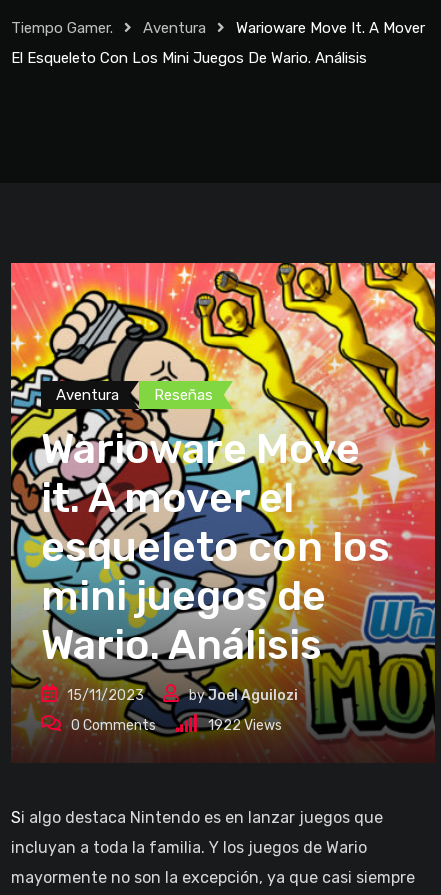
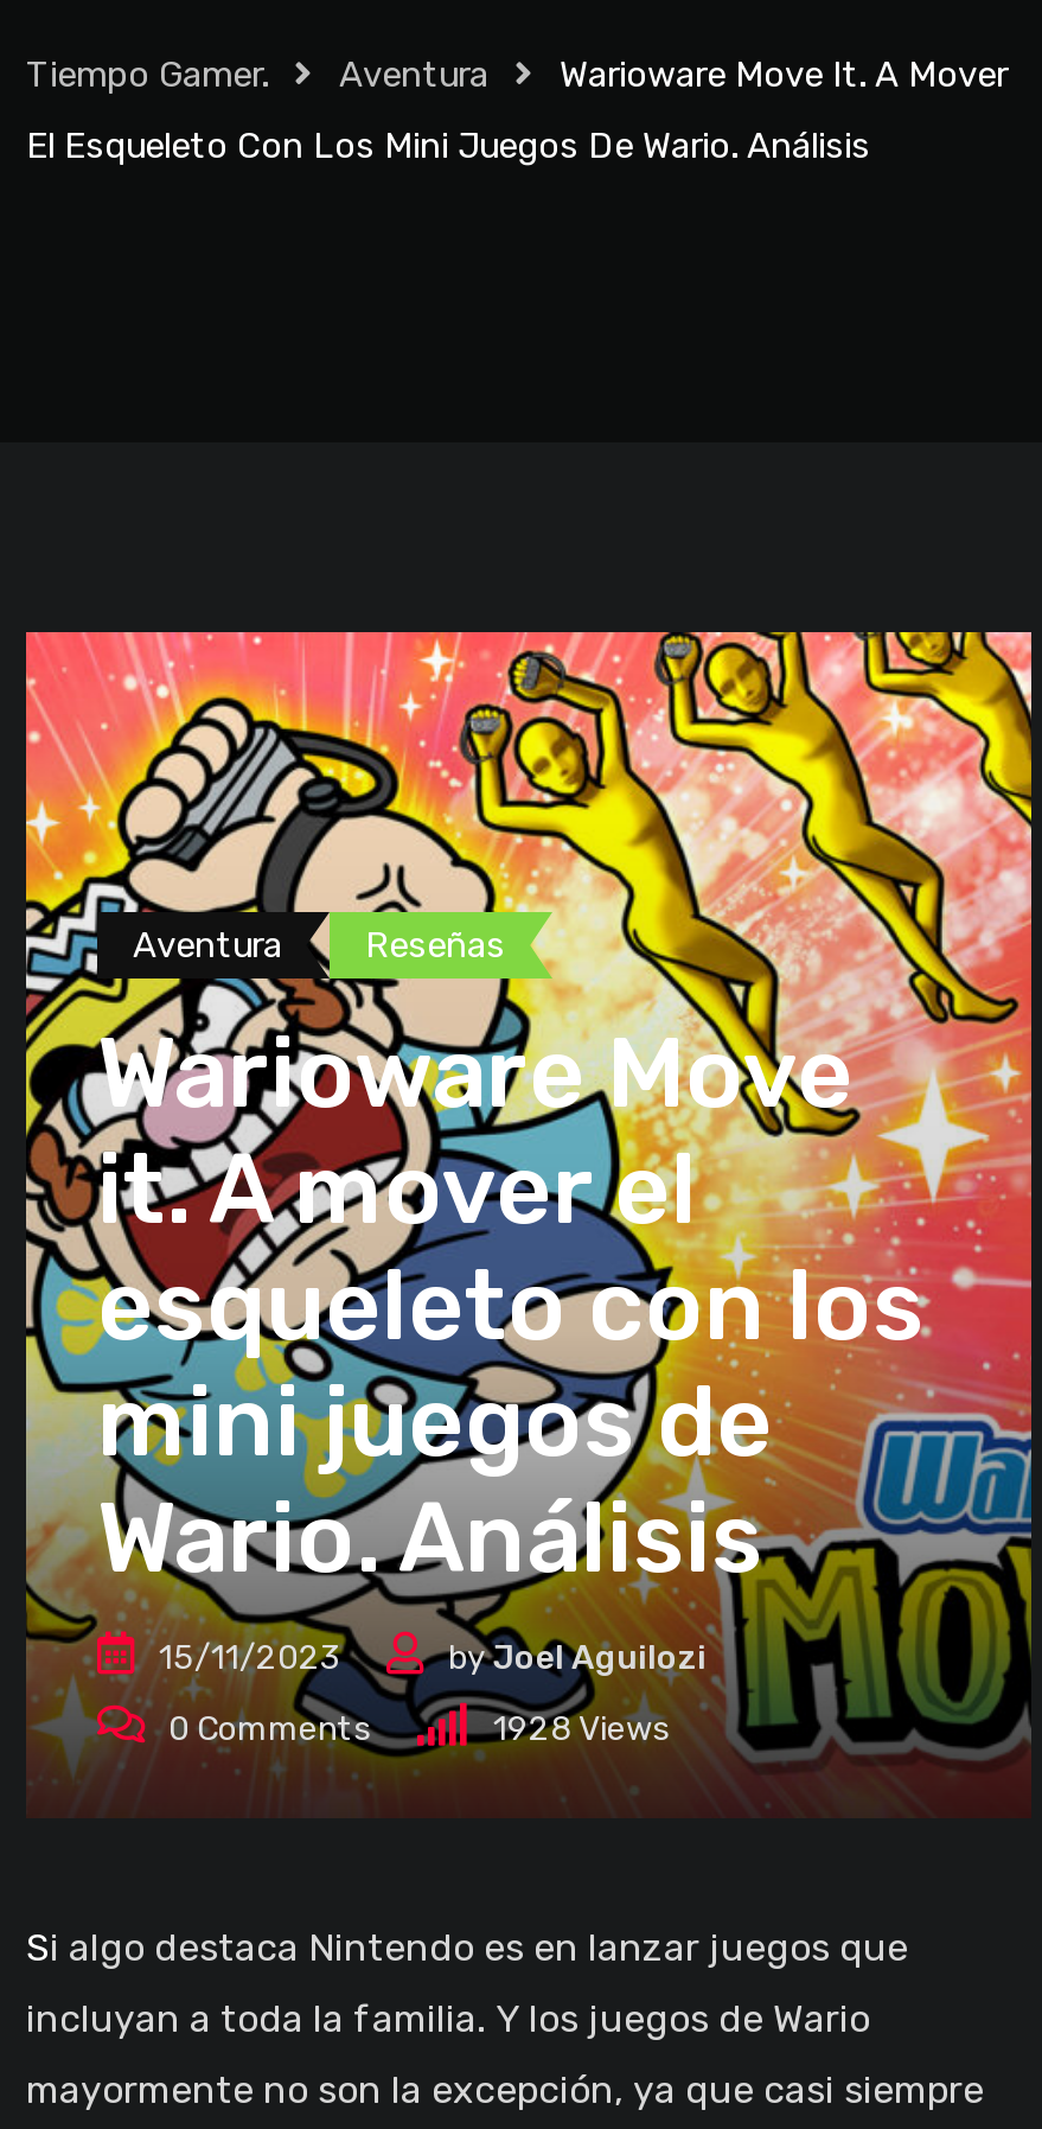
[208,717,282,734] 1922 Views -> [493,1709,669,1749] 1928 Views

